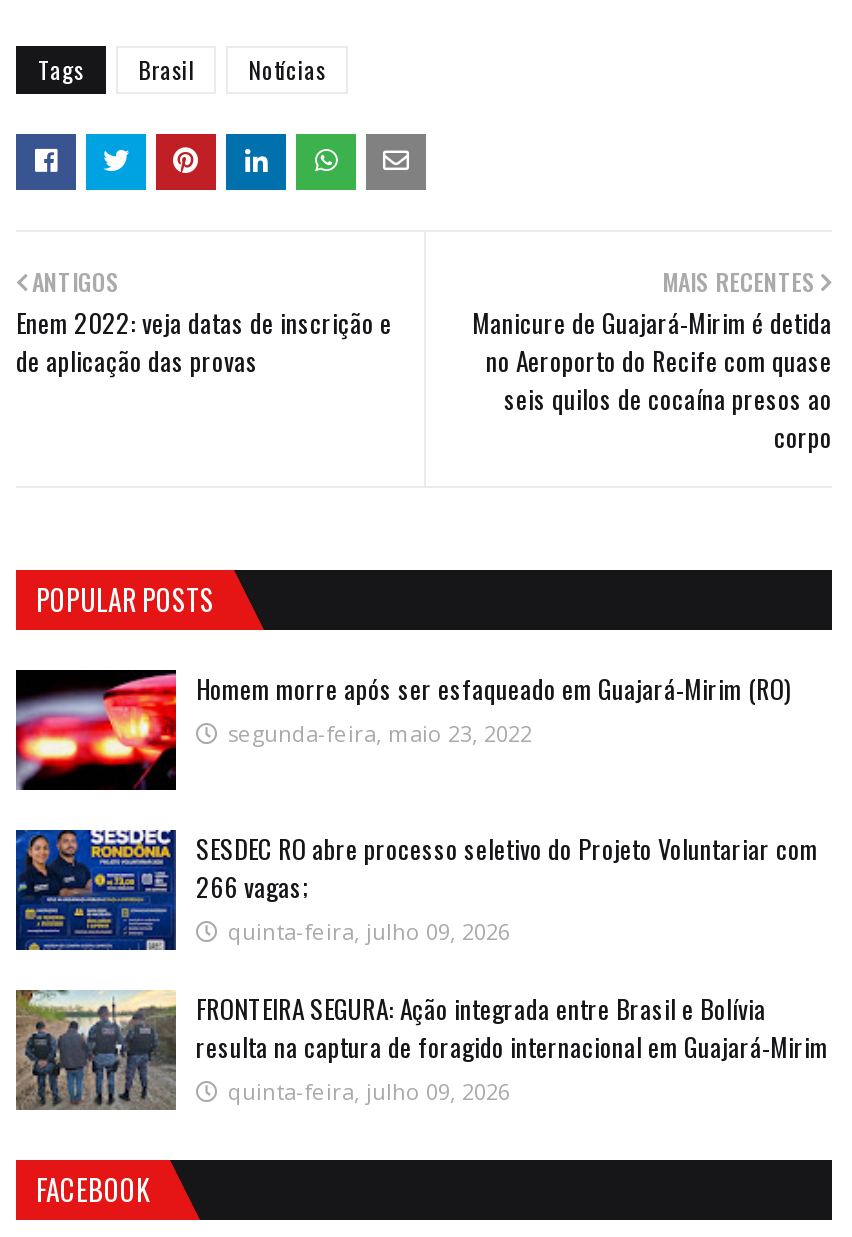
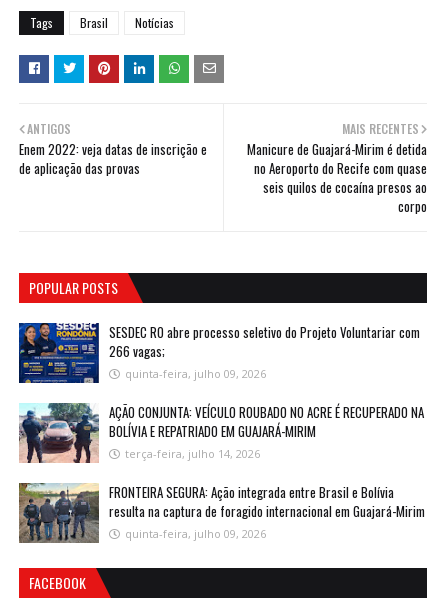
[14,668,792,792] [image] | Homem morre após ser esfaqueado em Guajará-Mirim (RO) | segunda-feira, maio 23, 2022 -> none
moved [12,826,818,952] -> [17,321,420,384]: [image] | SESDEC RO abre processo seletivo do Projeto Voluntariar com | 266 vagas; | quinta-feira, julho 09, 2026
none -> [19,402,424,463] [image] | AÇÃO CONJUNTA: VEÍCULO ROUBADO NO ACRE É RECUPERADO NA | BOLÍVIA E REPATRIADO EM GUAJARÁ-MIRIM | terça-feira, julho 14, 2026

